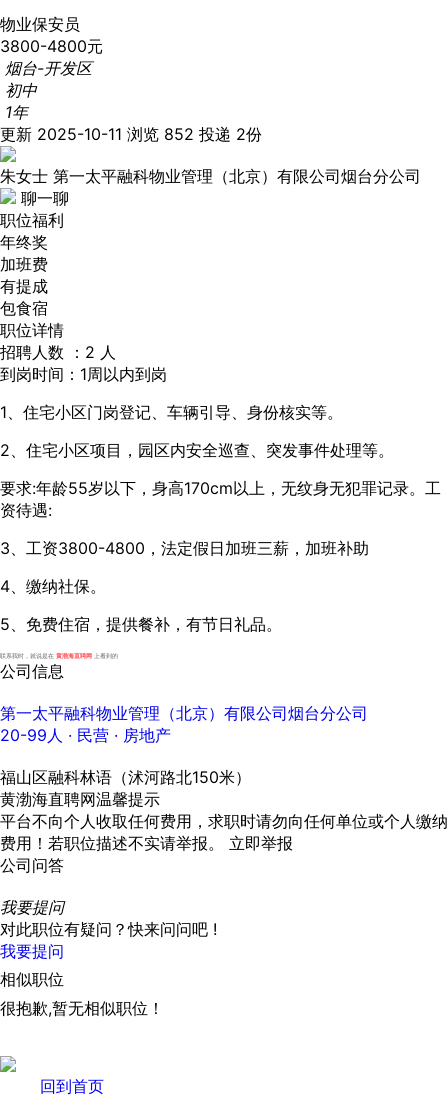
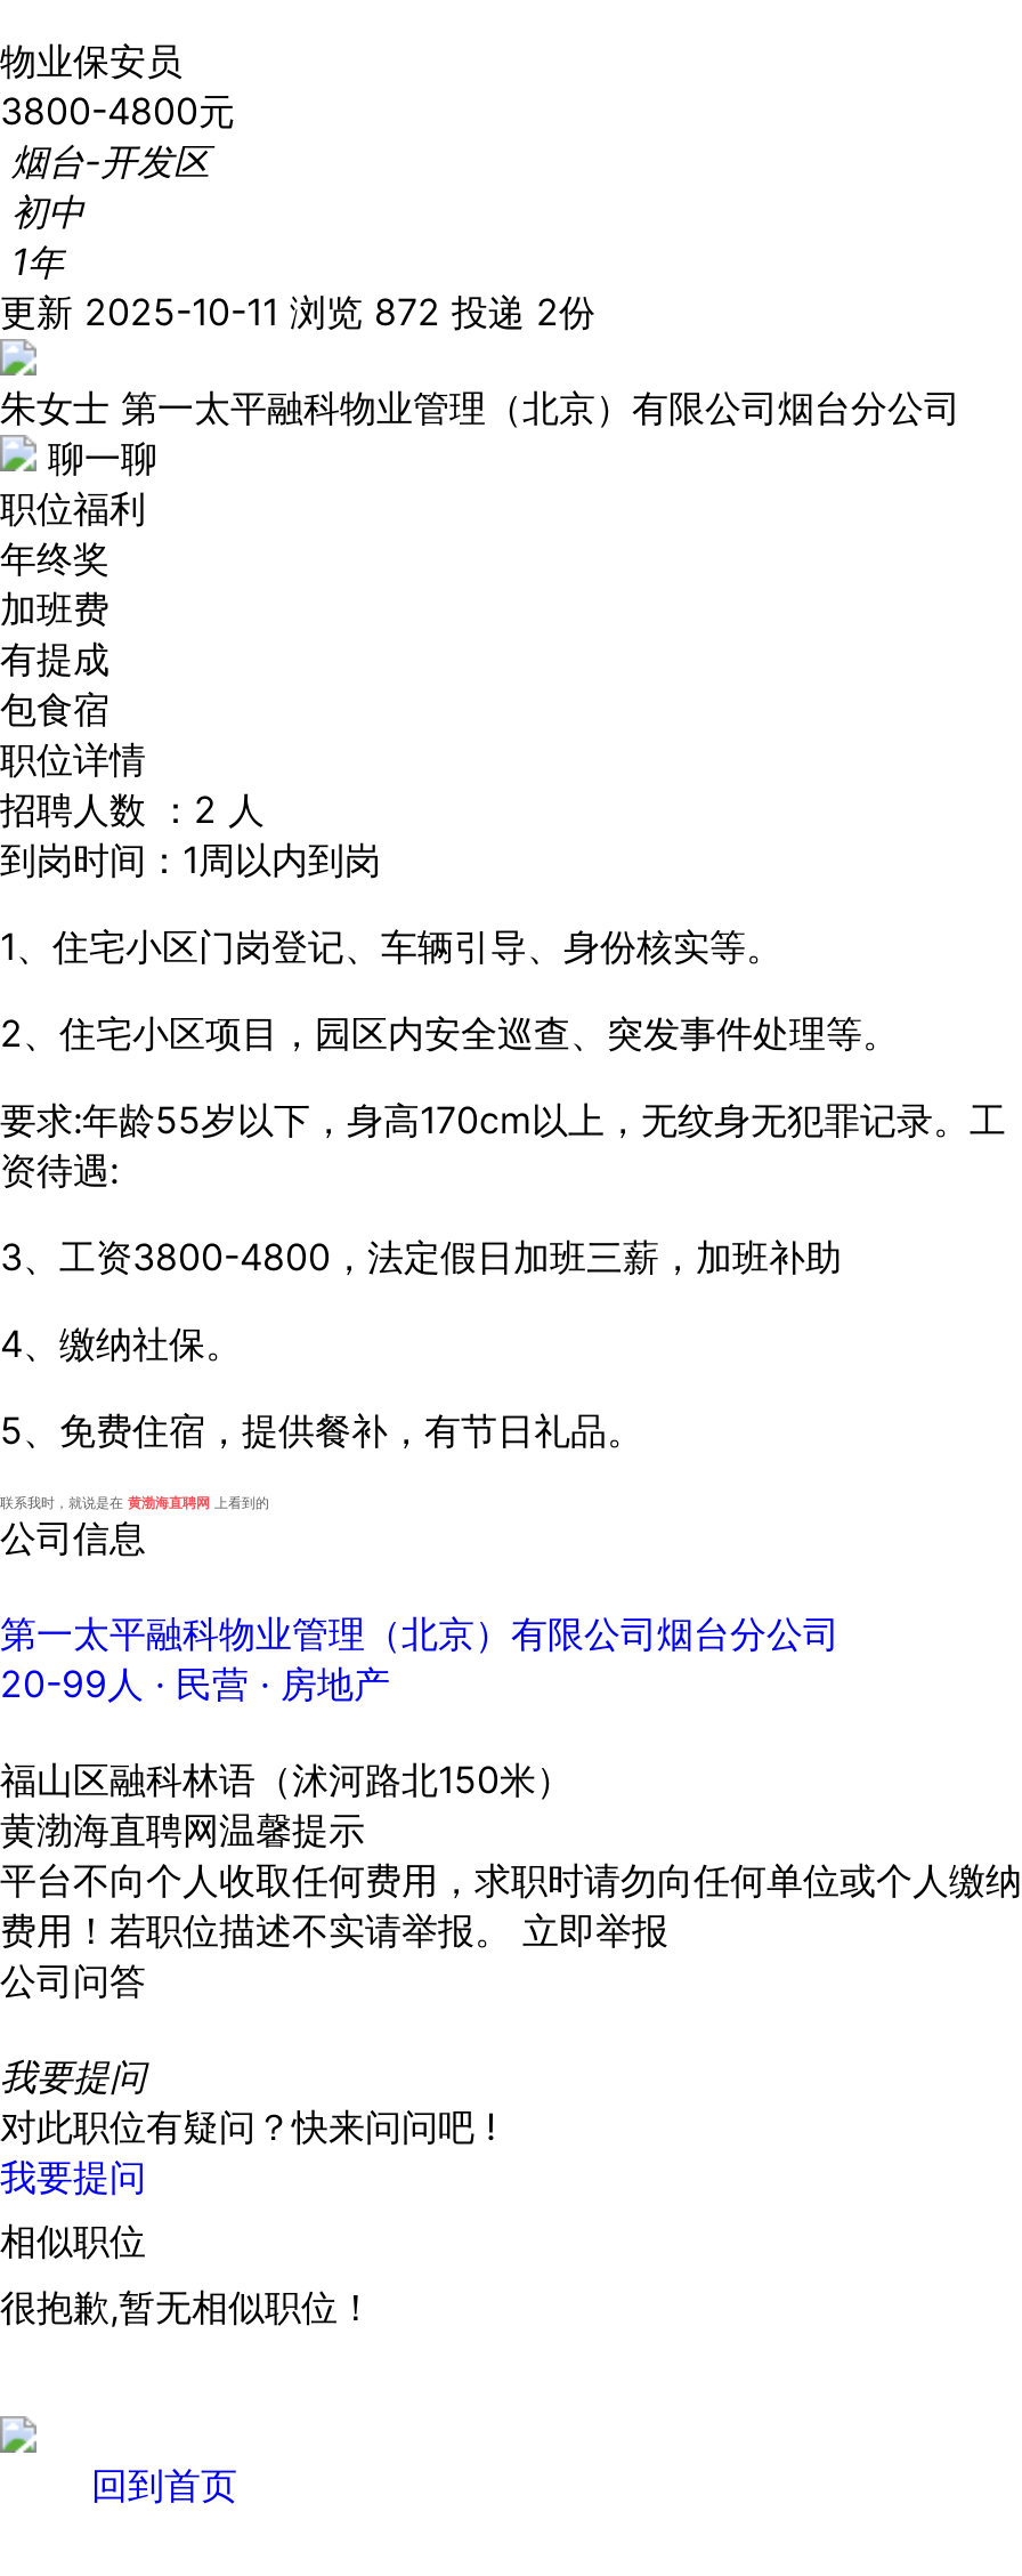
[0,124,262,144] 更新 2025-10-11 浏览 852 投递 2份 -> [0,289,595,334] 更新 2025-10-11 浏览 872 投递 2份

